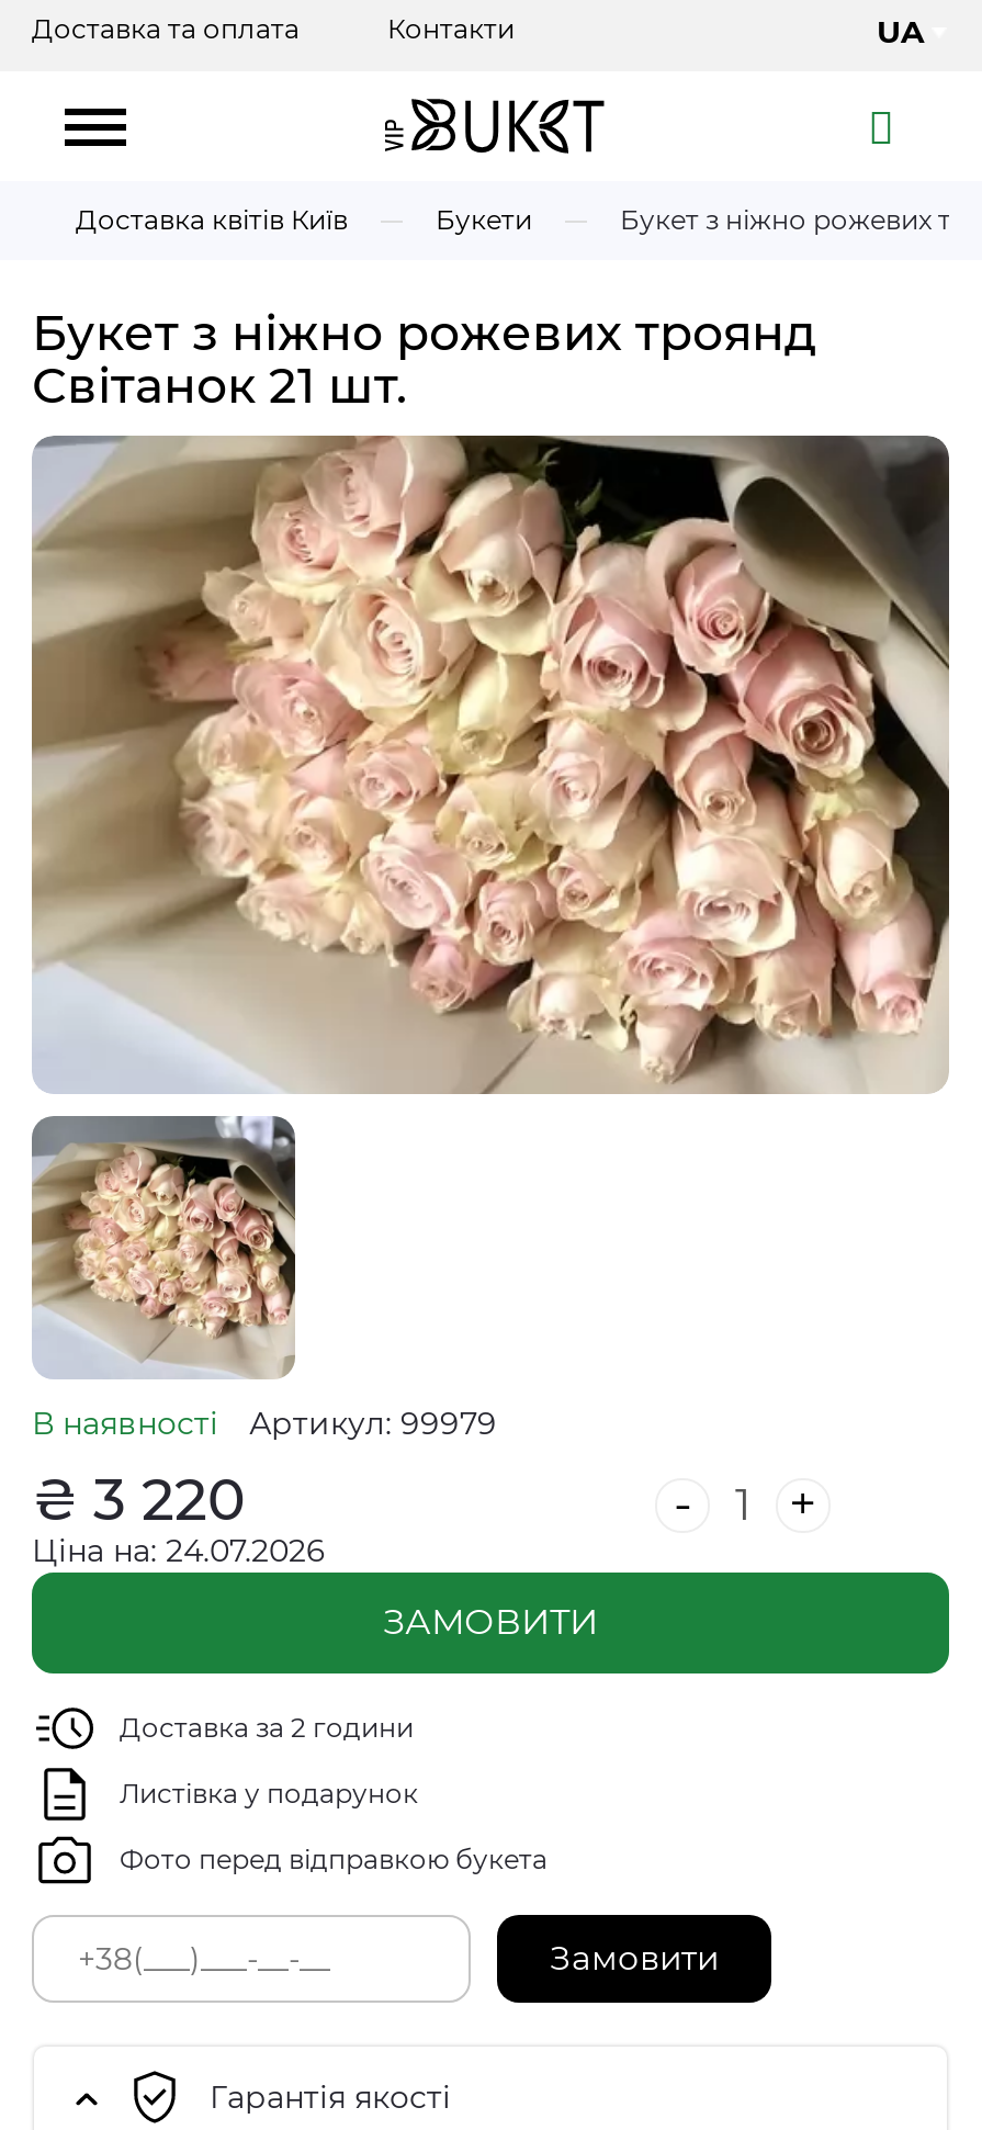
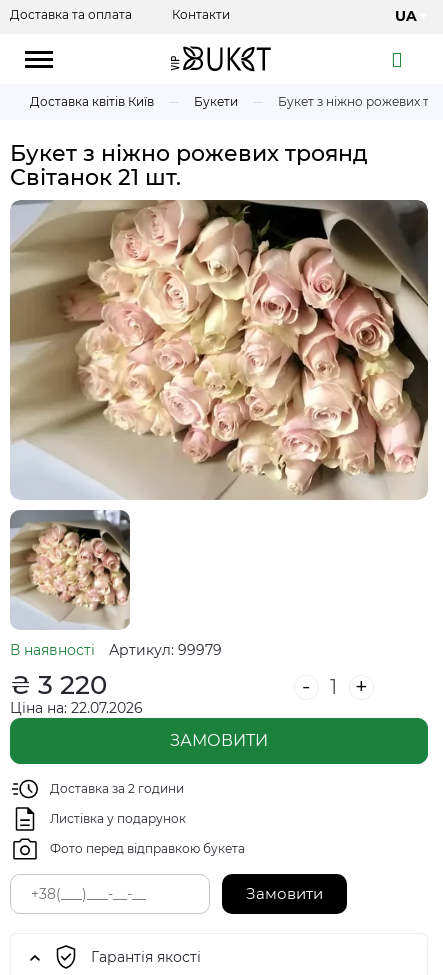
[32,1531,326,1570] Ціна на: 24.07.2026 -> [10,699,143,717] Ціна на: 22.07.2026

